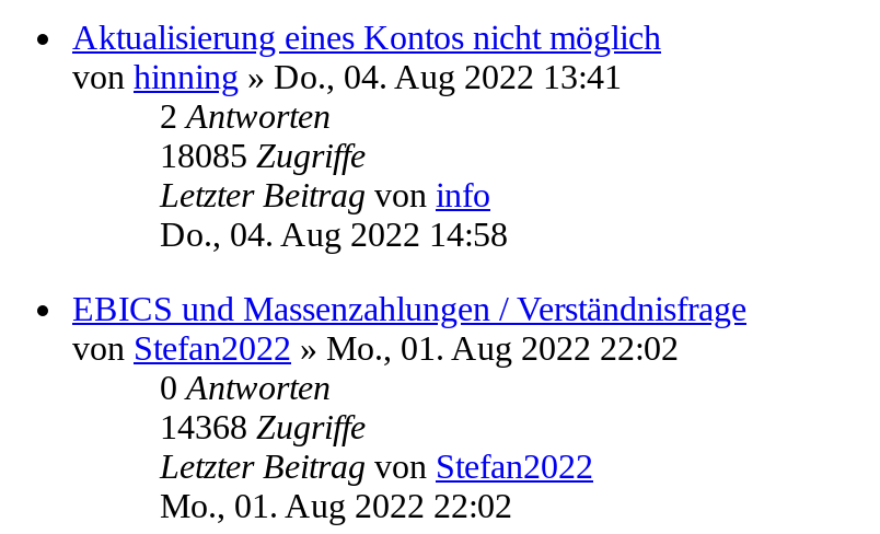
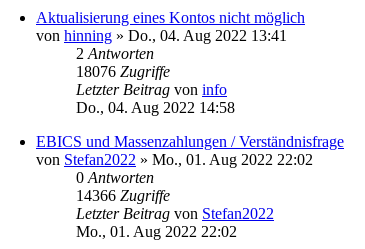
[160,137,366,174] 18085 Zugriffe -> [76,63,170,80] 18076 Zugriffe
[160,408,366,445] 14368 Zugriffe -> [76,187,170,204] 14366 Zugriffe

